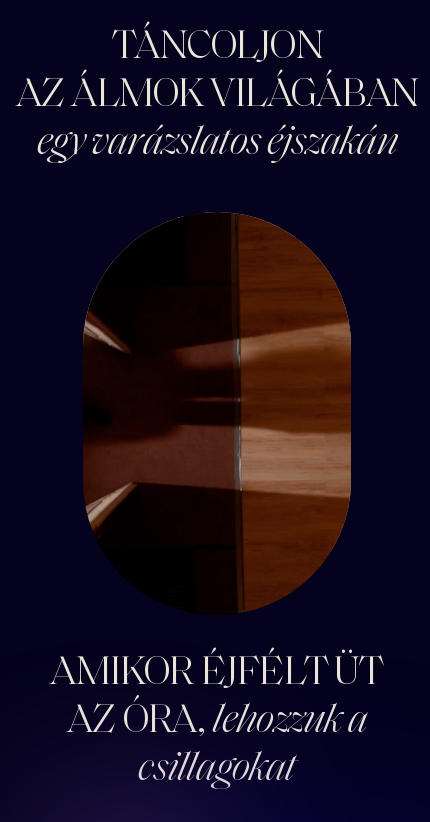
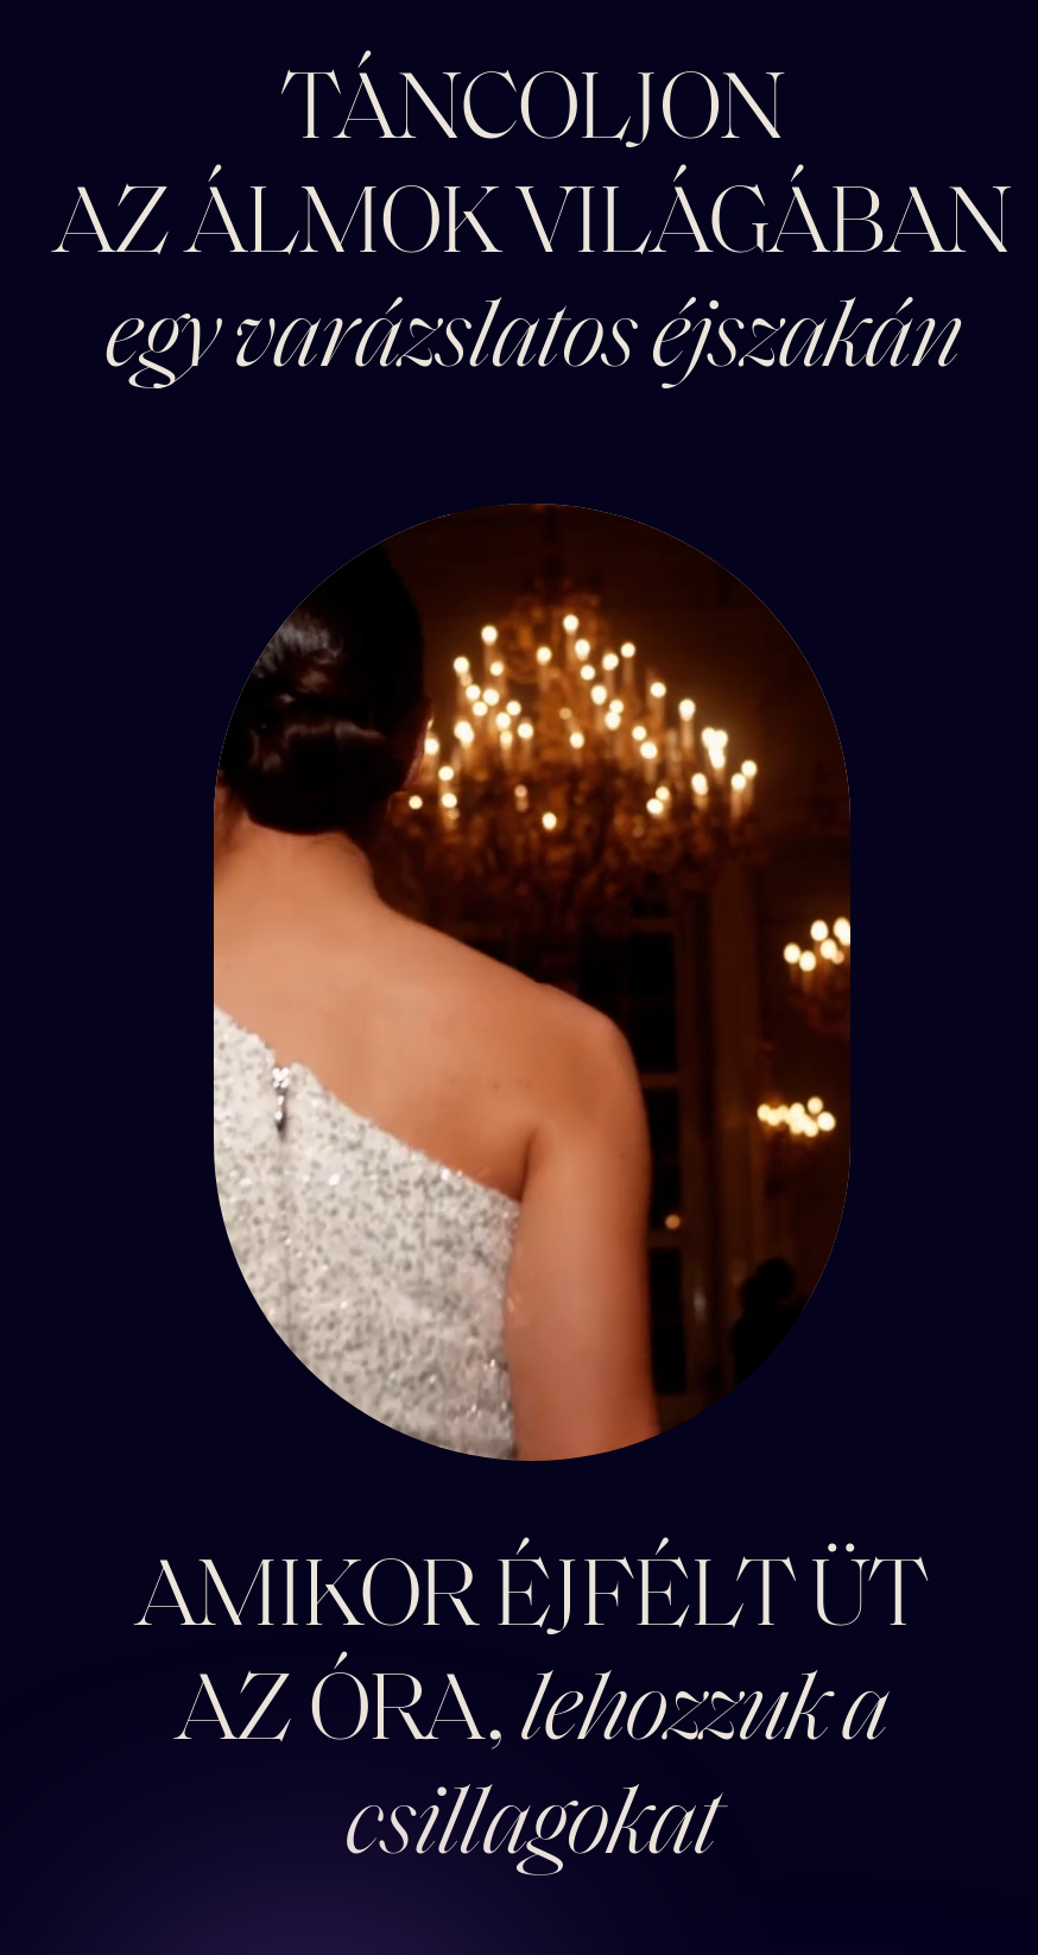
[83,213,352,615] [image] -> [211,504,853,1463] [image]

